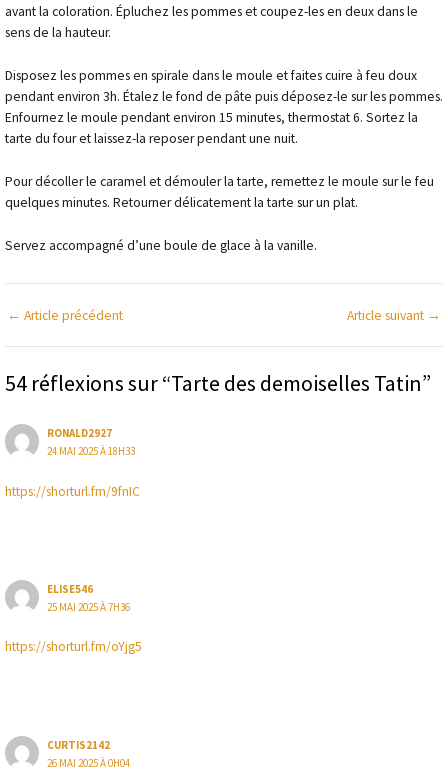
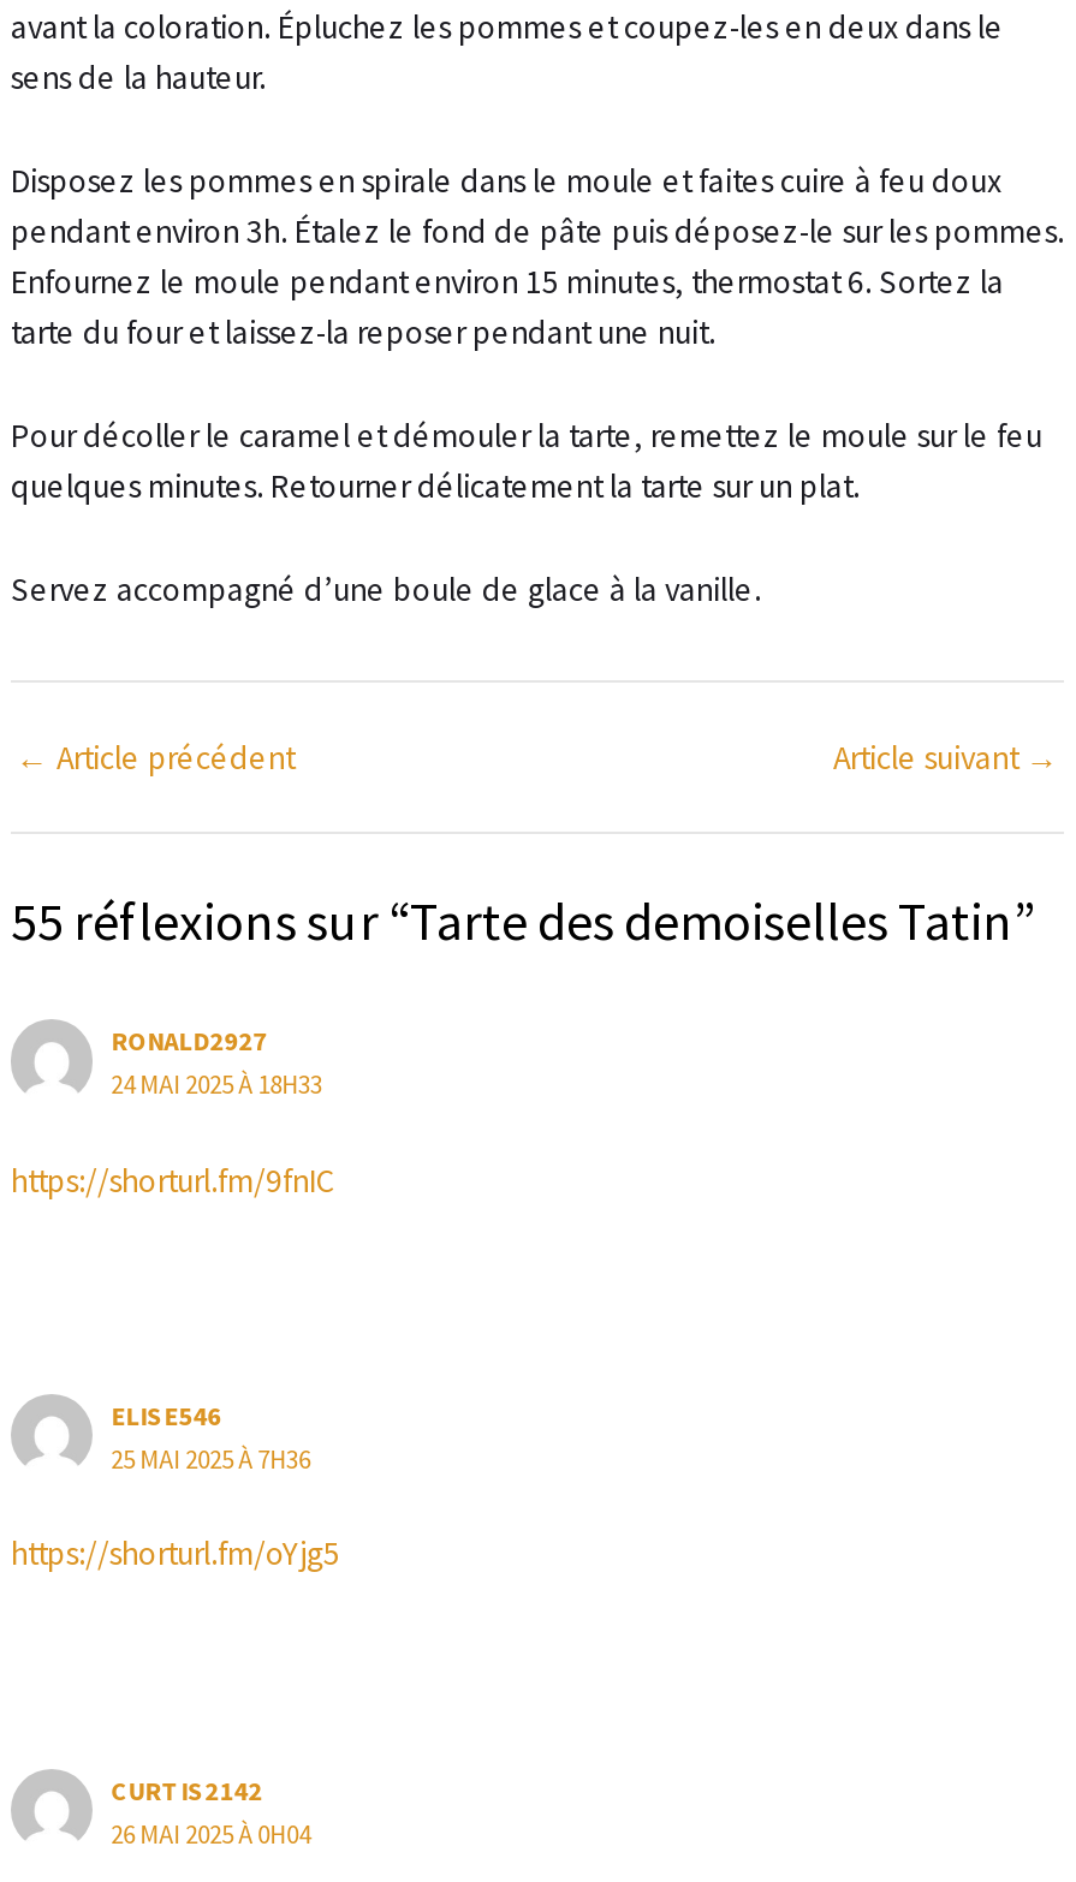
[5,369,431,397] 54 réflexions sur “Tarte des demoiselles Tatin” -> [11,887,1035,954] 55 réflexions sur “Tarte des demoiselles Tatin”

